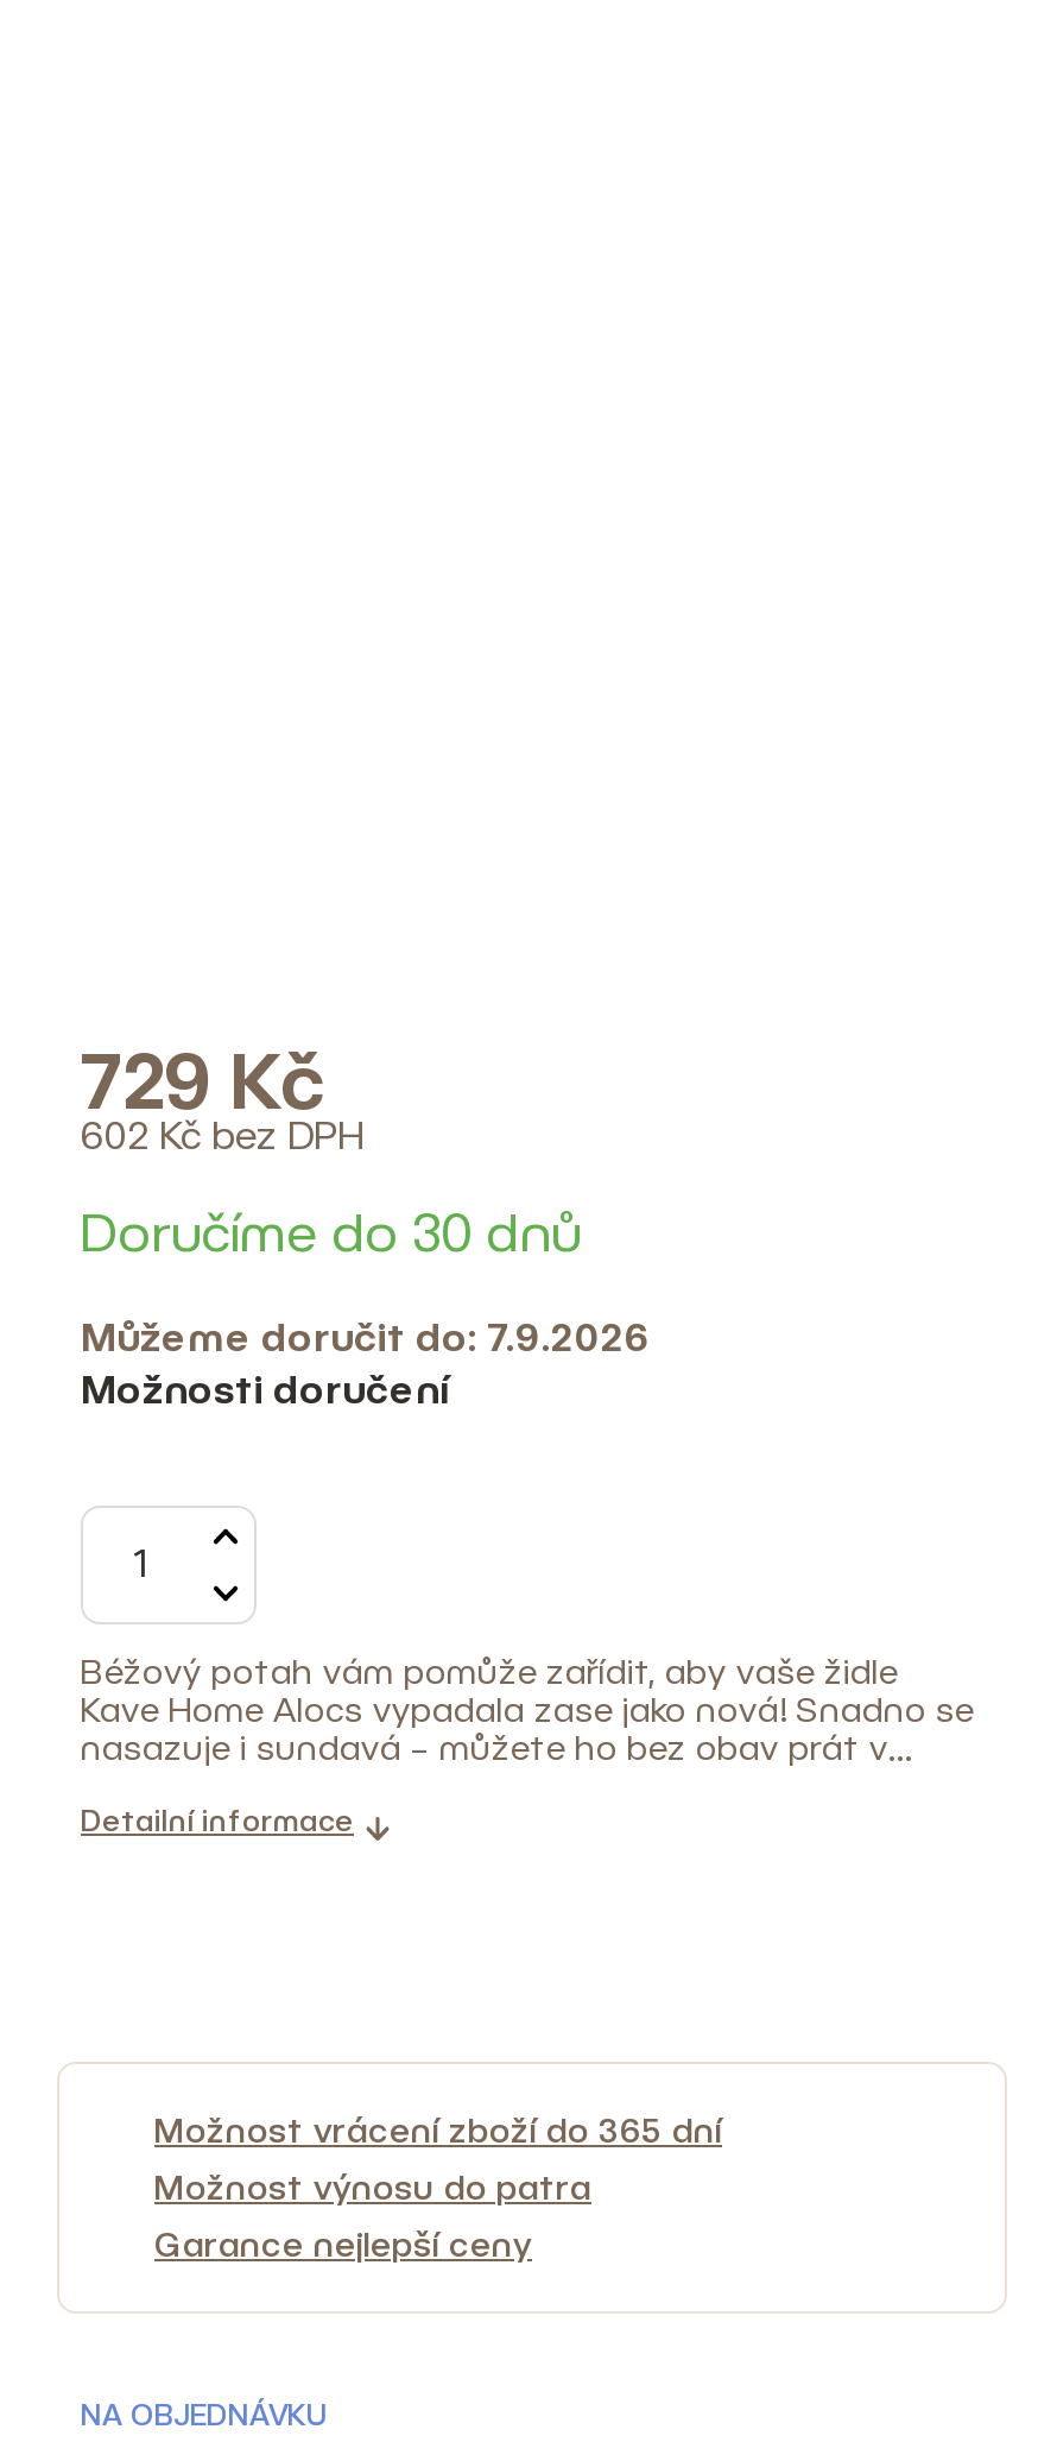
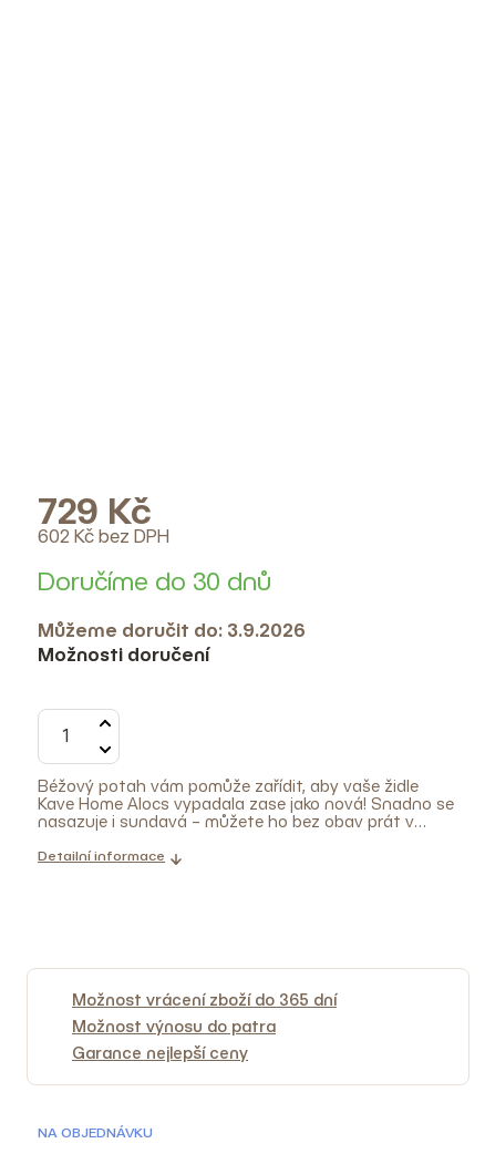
[81,1314,651,1362] Můžeme doručit do: 7.9.2026 -> [38,620,306,642] Můžeme doručit do: 3.9.2026

